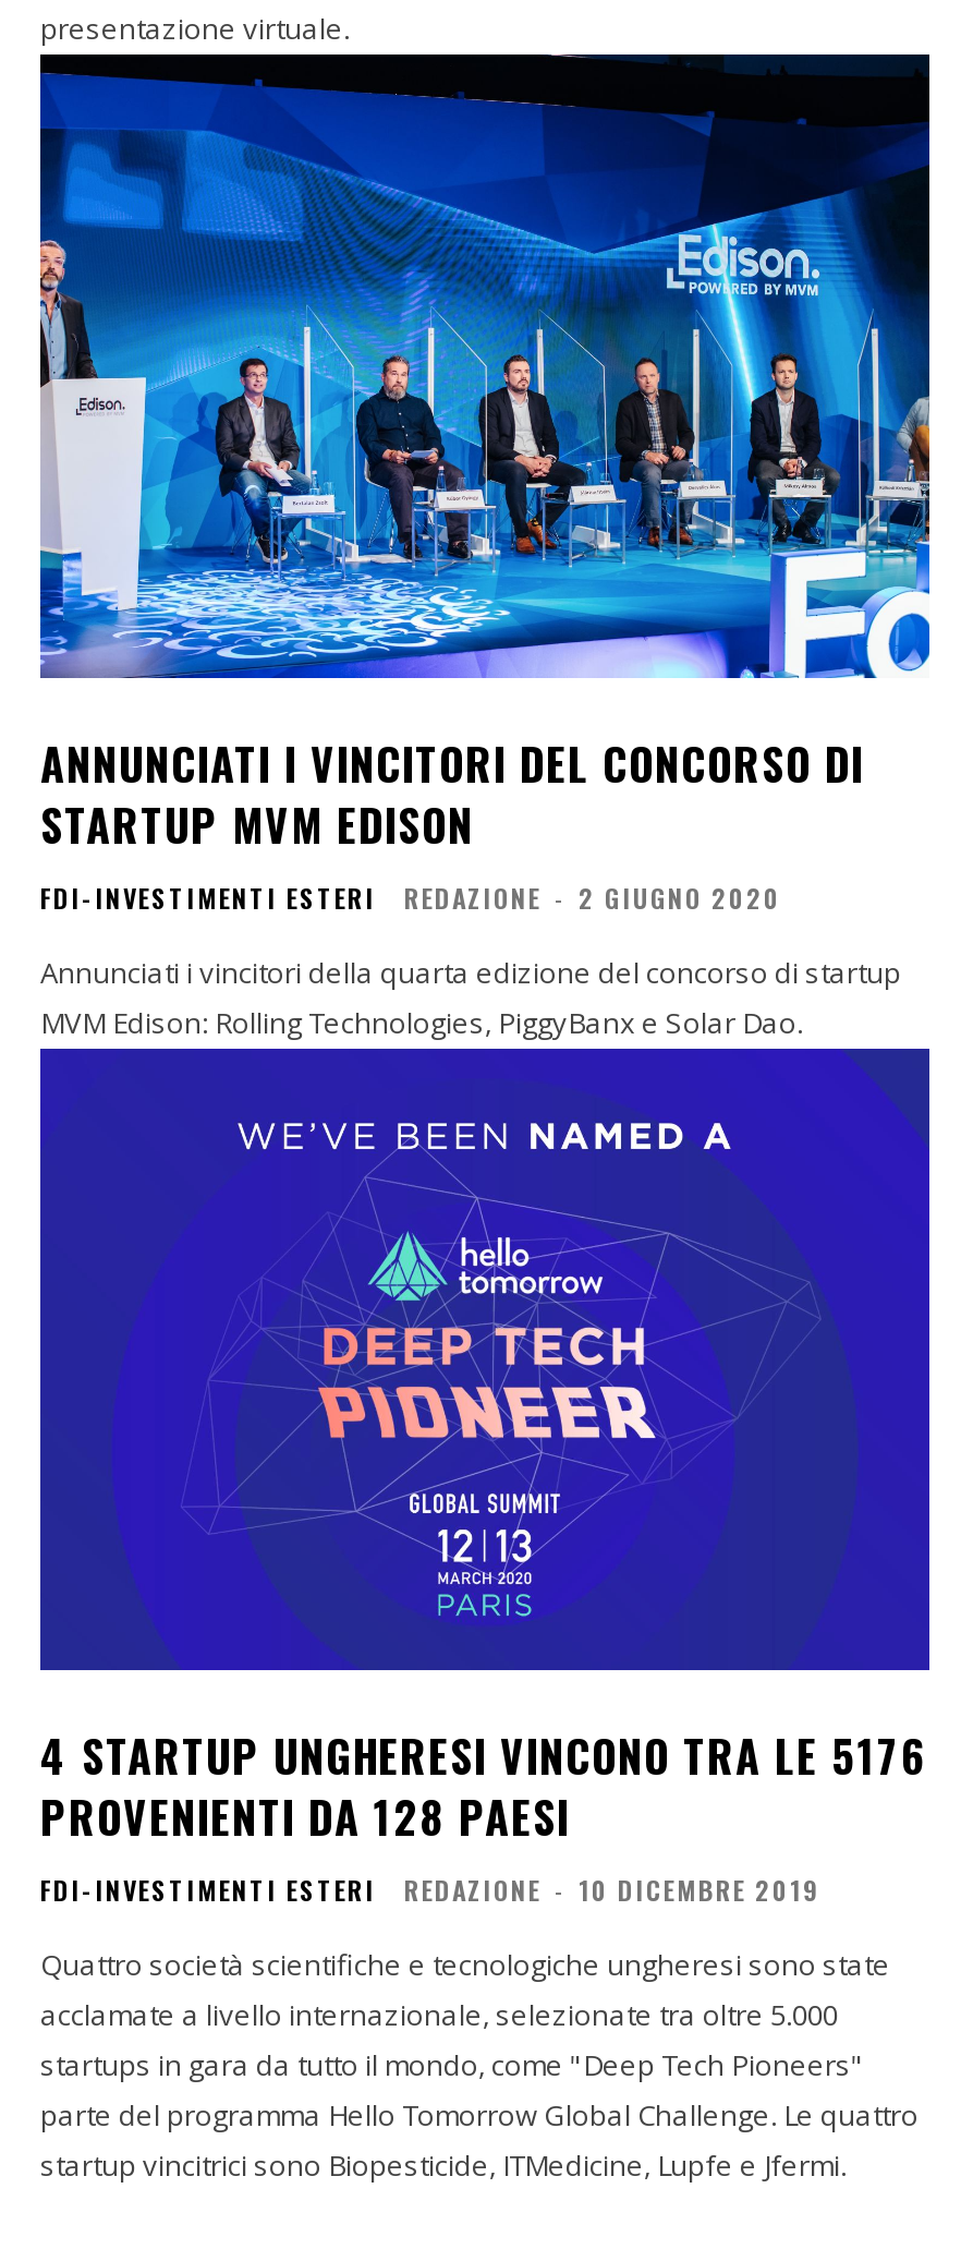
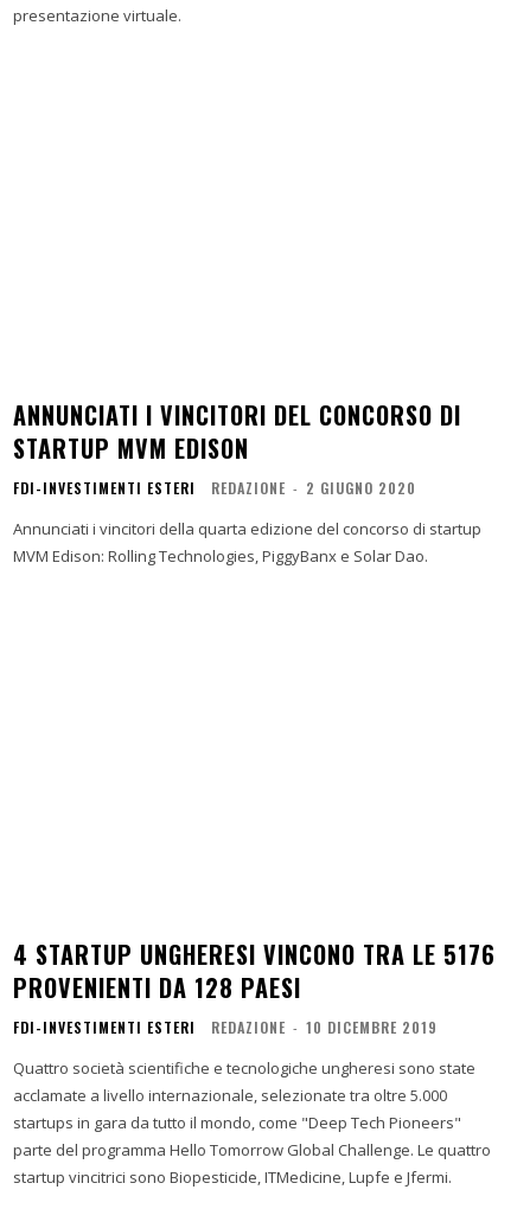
[38,52,932,680] [image] -> none
[38,1047,932,1672] [image] -> none

